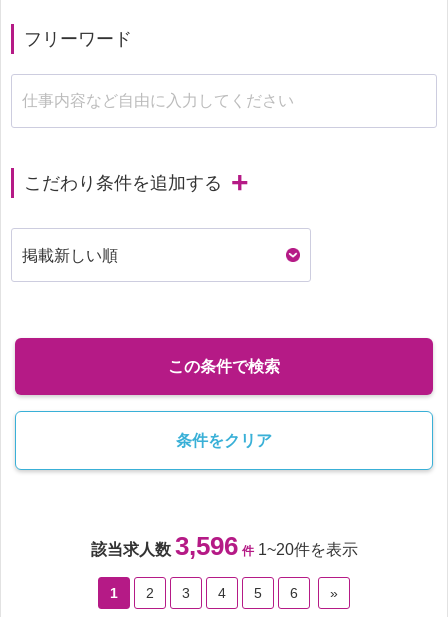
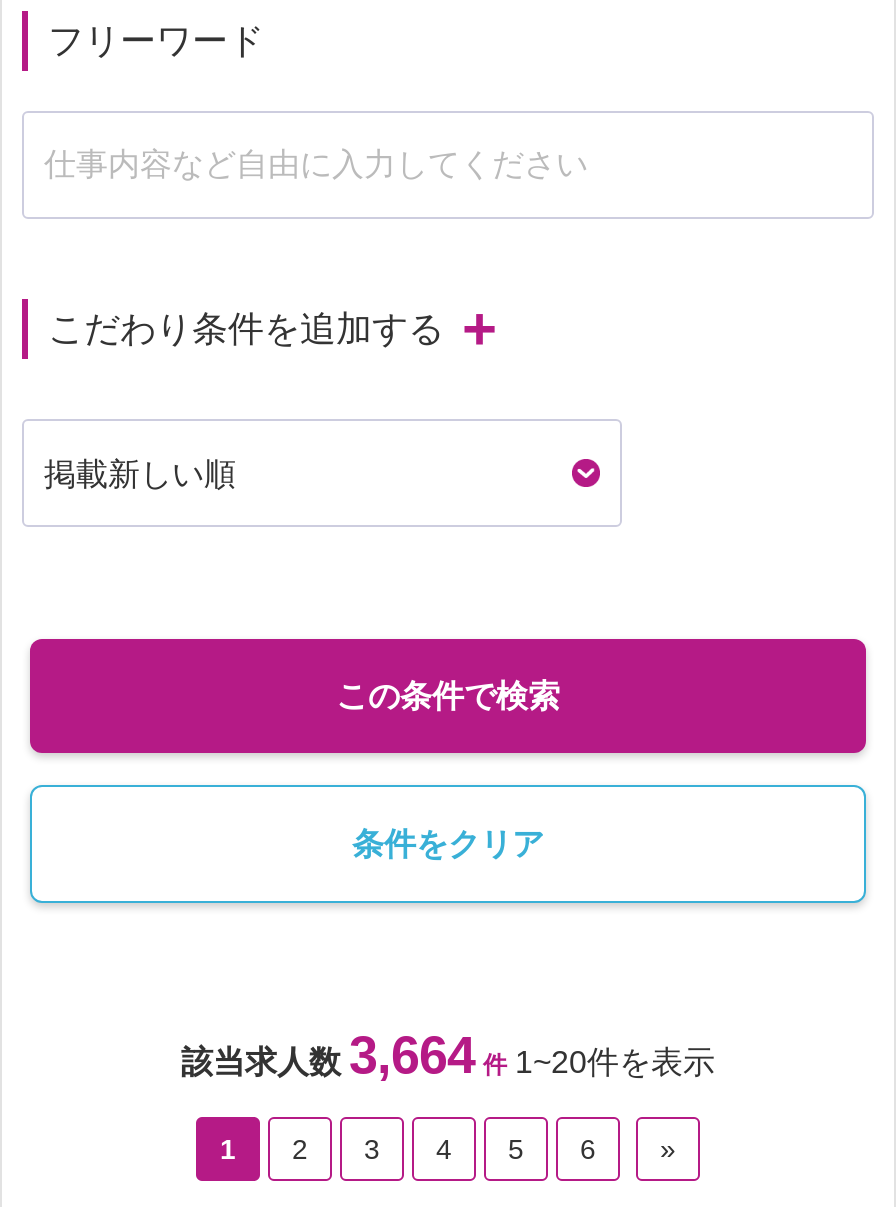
[90,531,357,561] 該当求人数3,596 件 1~20件を表示 -> [181,1025,715,1085] 該当求人数3,664 件 1~20件を表示

